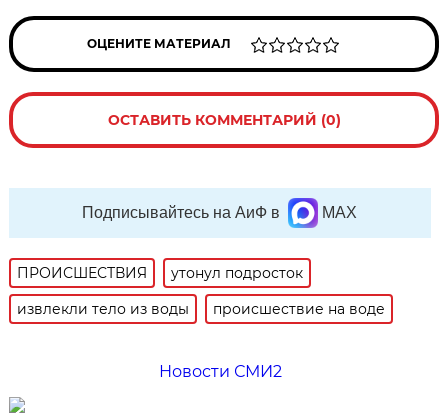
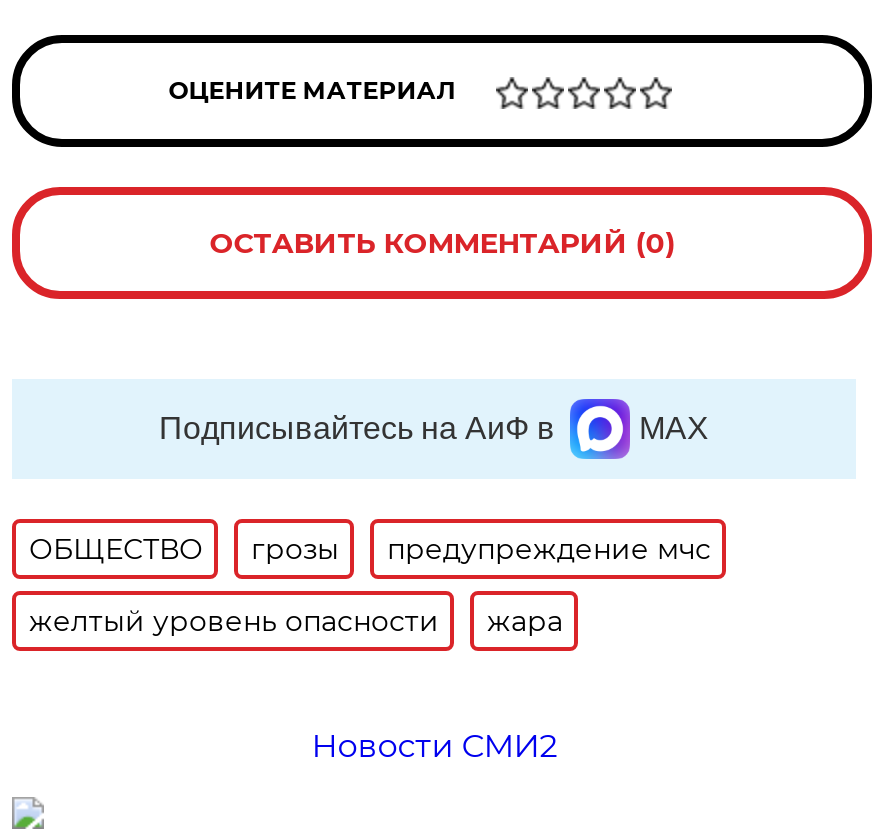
[17,264,303,282] ПРОИСШЕСТВИЯ | утонул подросток -> [29,531,711,567] ОБЩЕСТВО | грозы | предупреждение мчс
[17,300,385,318] извлекли тело из воды | происшествие на воде -> [29,603,563,639] желтый уровень опасности | жара

